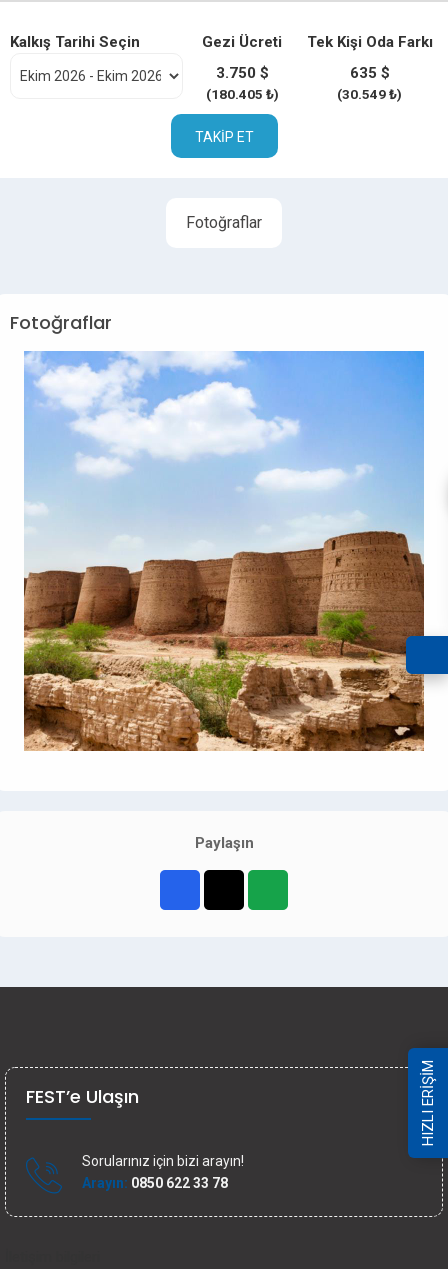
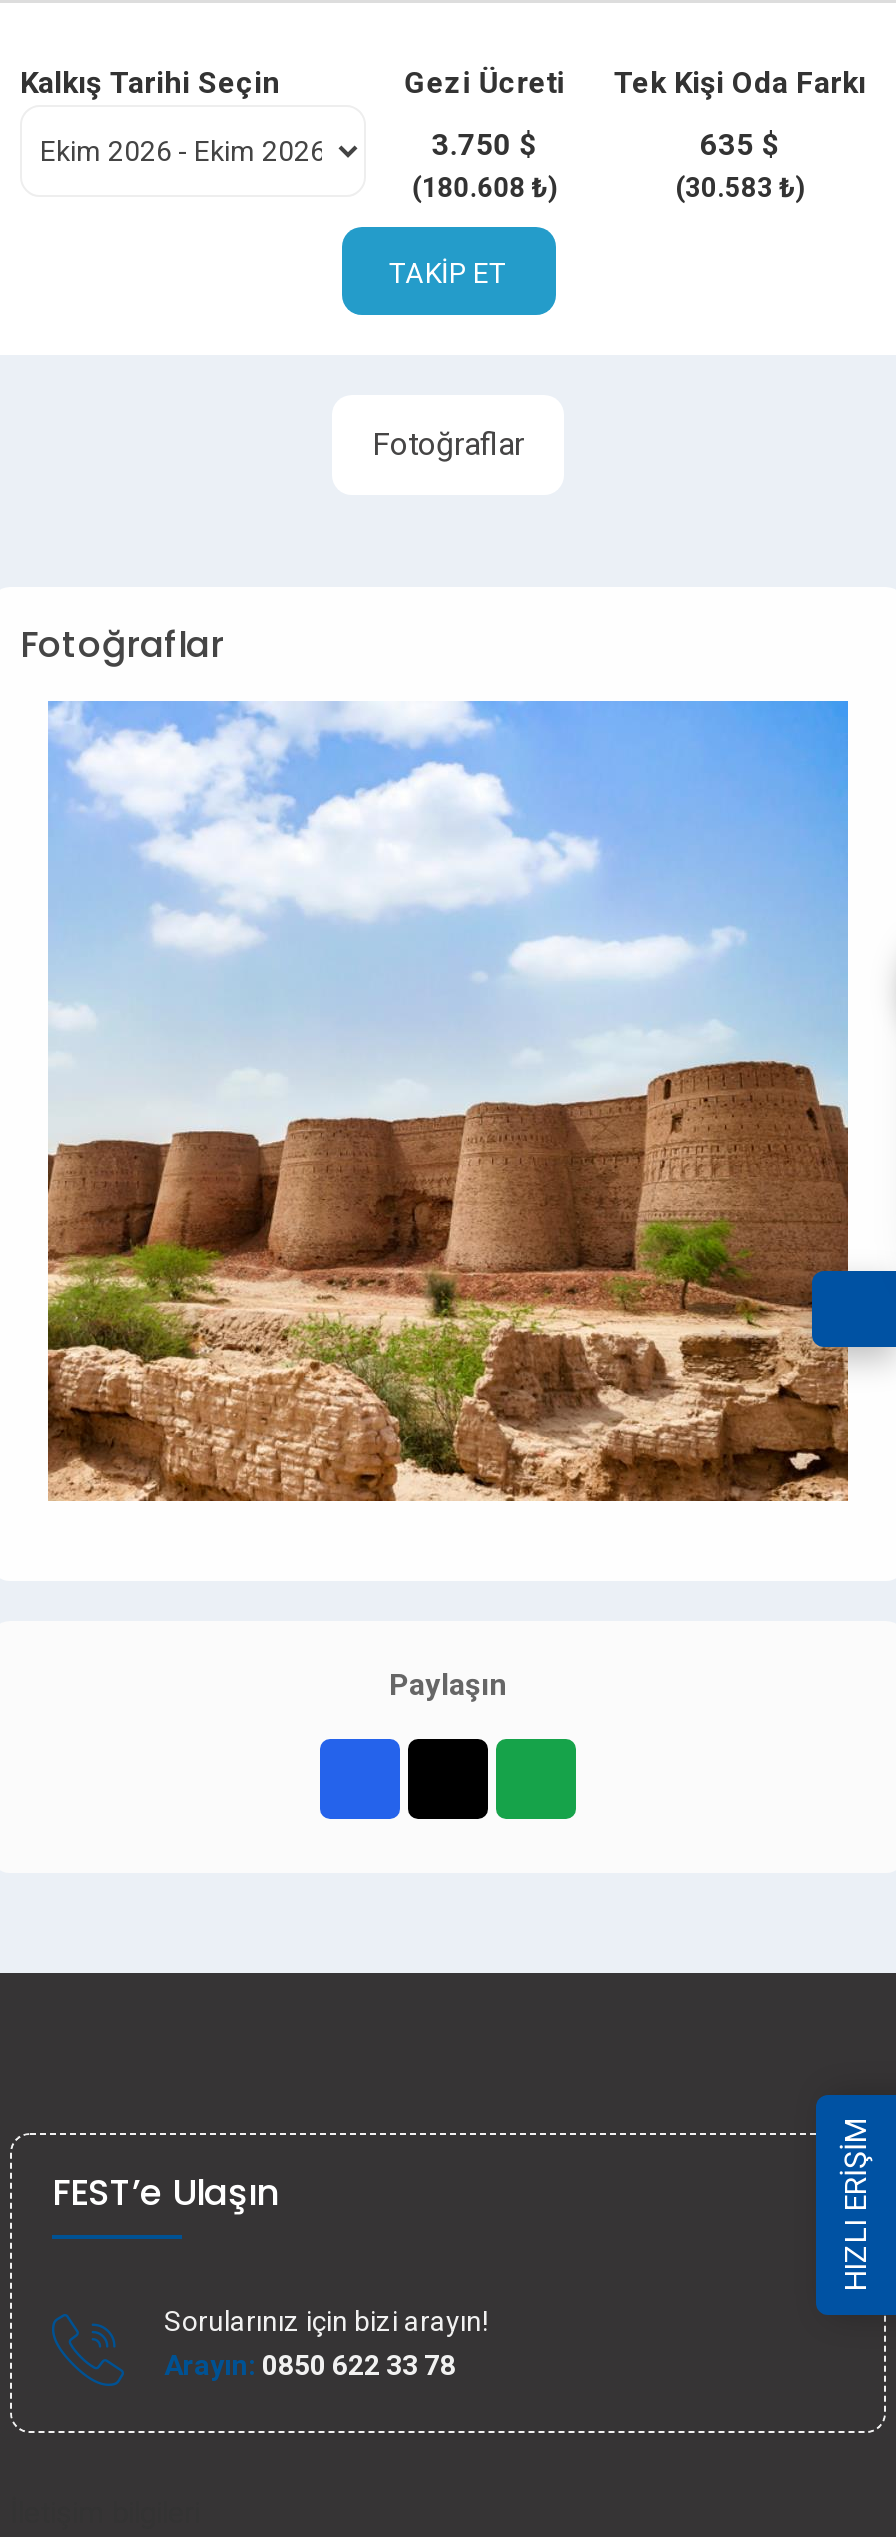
[206,86,279,102] (180.405 ₺) -> [412,171,558,203] (180.608 ₺)
[337,86,402,102] (30.549 ₺) -> [675,171,805,203] (30.583 ₺)

